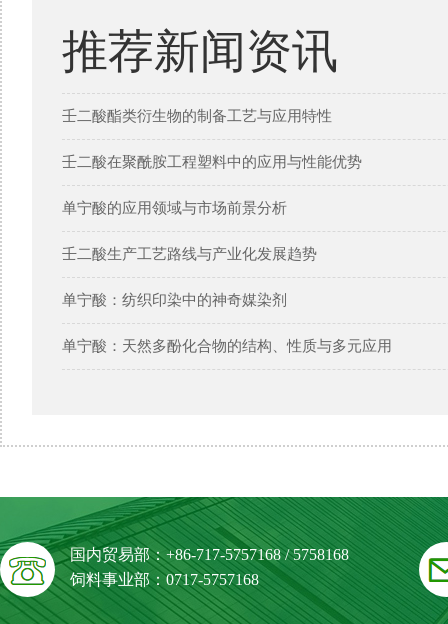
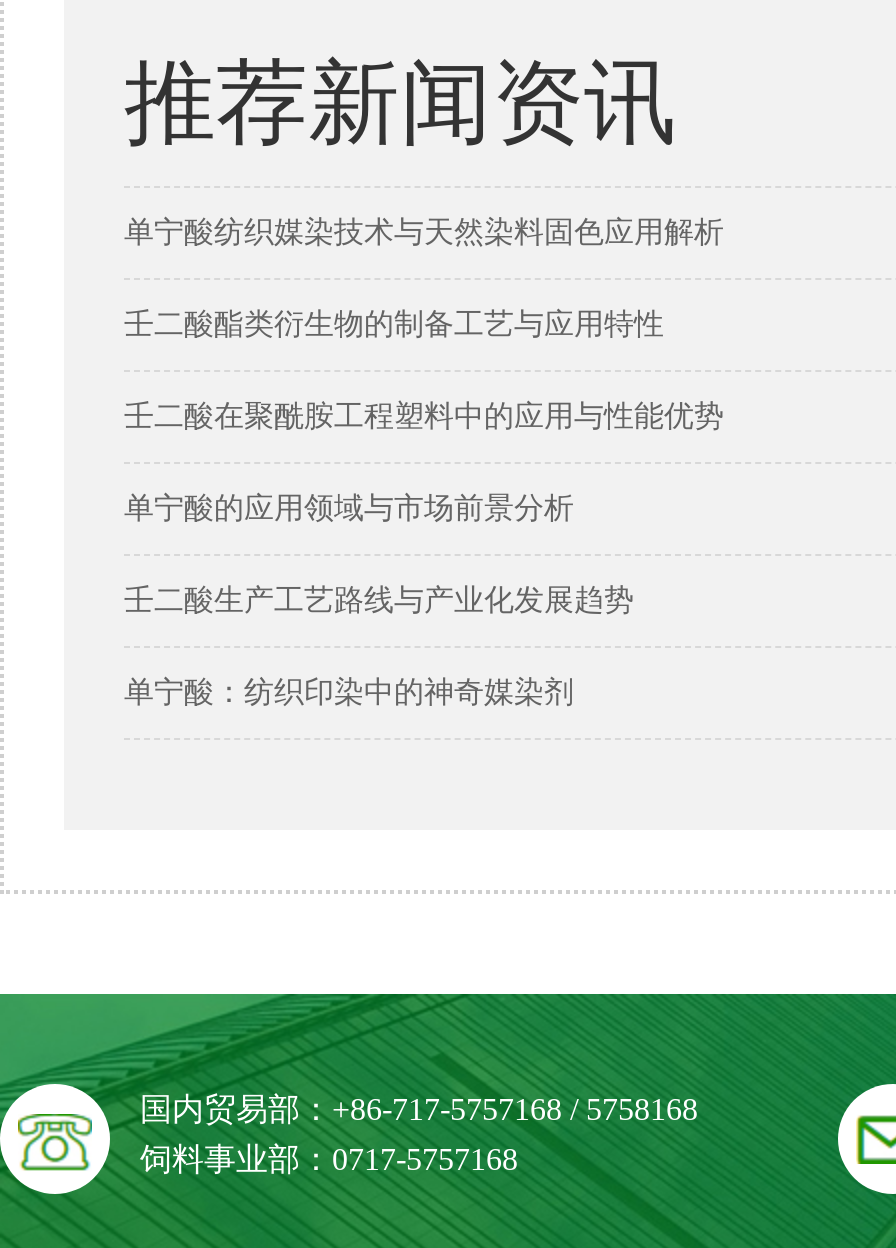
none -> [124,215,724,247] 单宁酸纺织媒染技术与天然染料固色应用解析
moved [62,108,362,308] -> [124,307,724,707]: 壬二酸酯类衍生物的制备工艺与应用特性 | 壬二酸在聚酰胺工程塑料中的应用与性能优势 | 单宁酸的应用领域与市场前景分析 | 壬二酸生产工艺路线与产业化发展趋势 | 单宁酸：纺织印染中的神奇媒染剂
[62,338,392,354] 单宁酸：天然多酚化合物的结构、性质与多元应用 -> none

